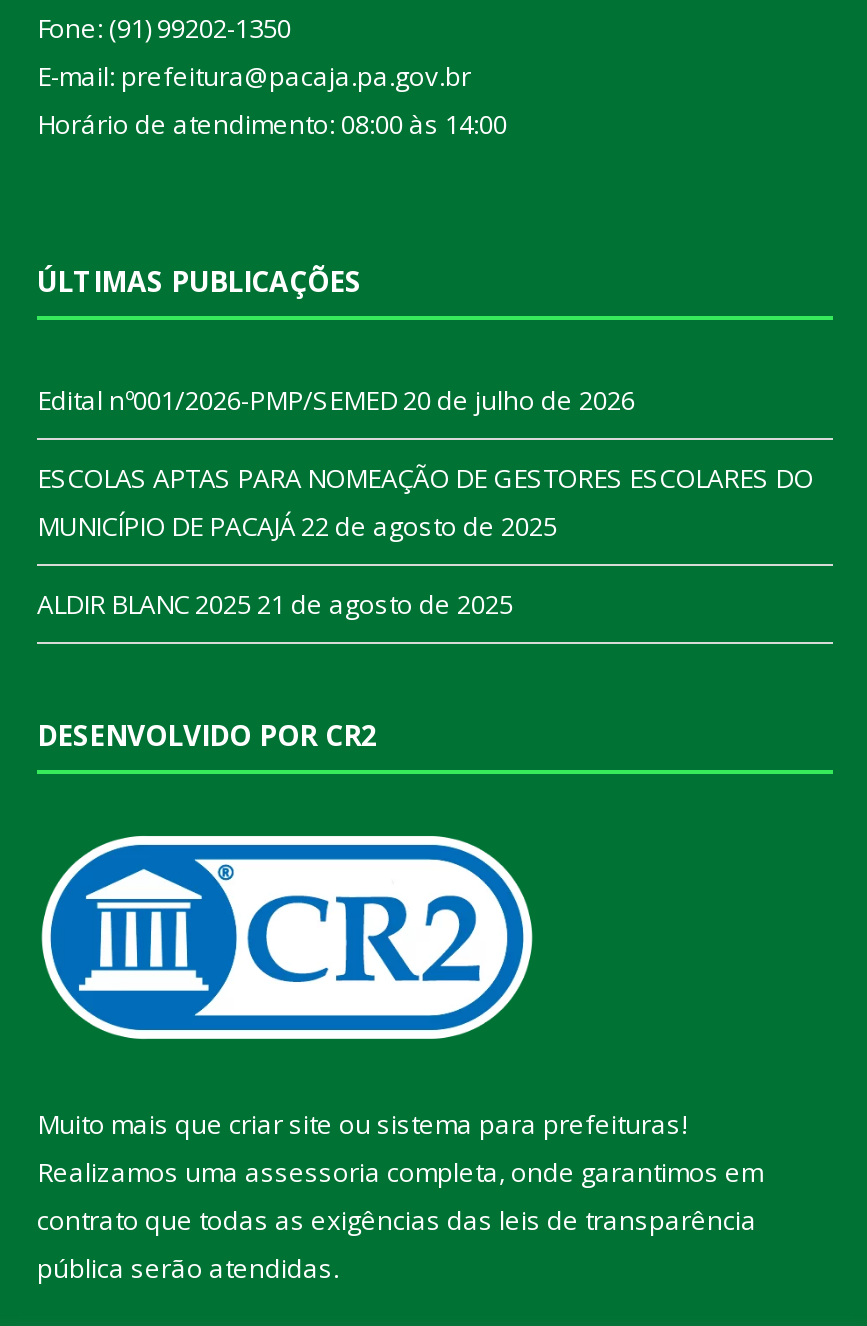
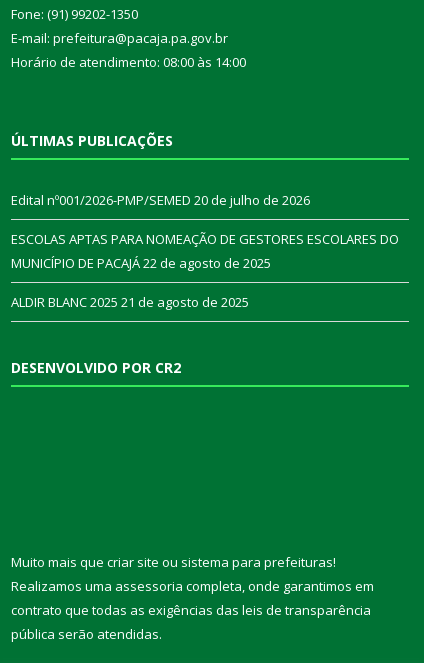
[39,834,535,1042] [image] -> none

